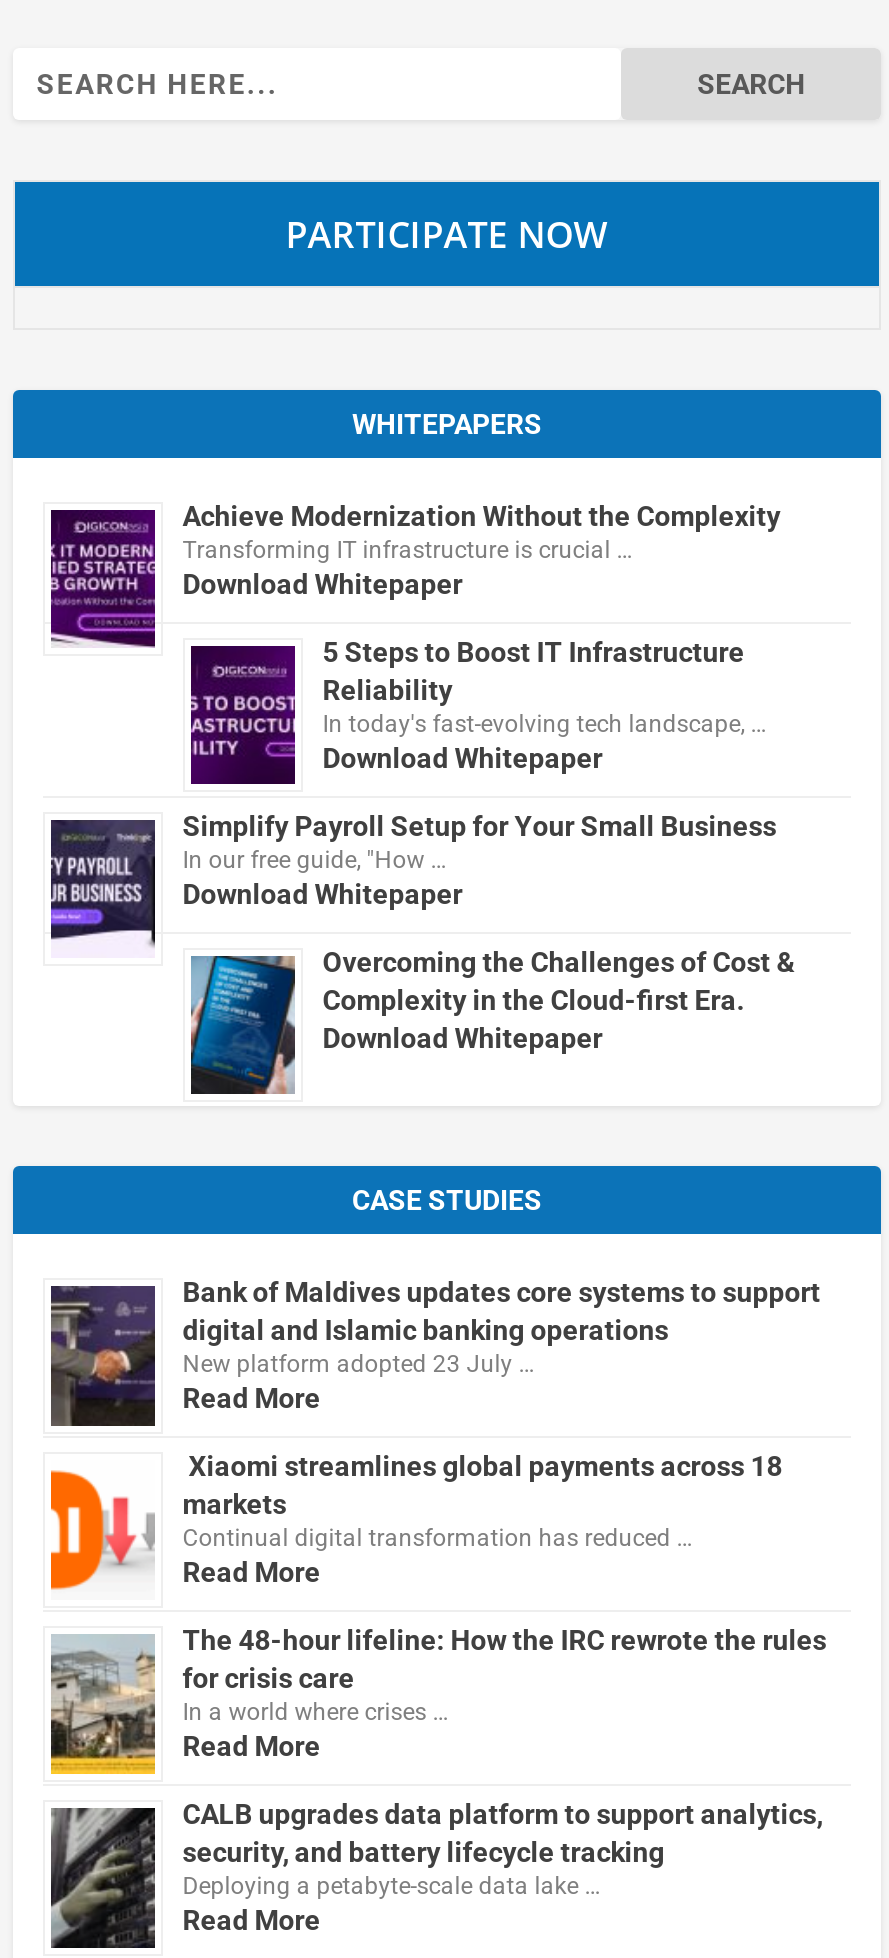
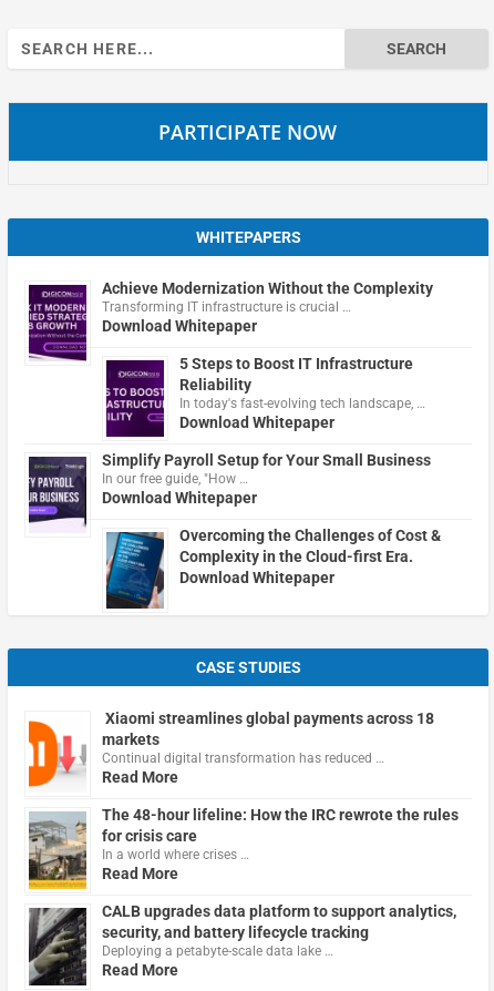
[49,1277,820,1428] [image] | Bank of Maldives updates core systems to support | digital and Islamic banking operations | New platform adopted 23 July … | Read More -> none

